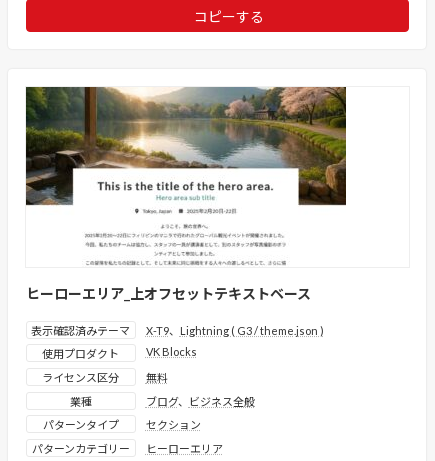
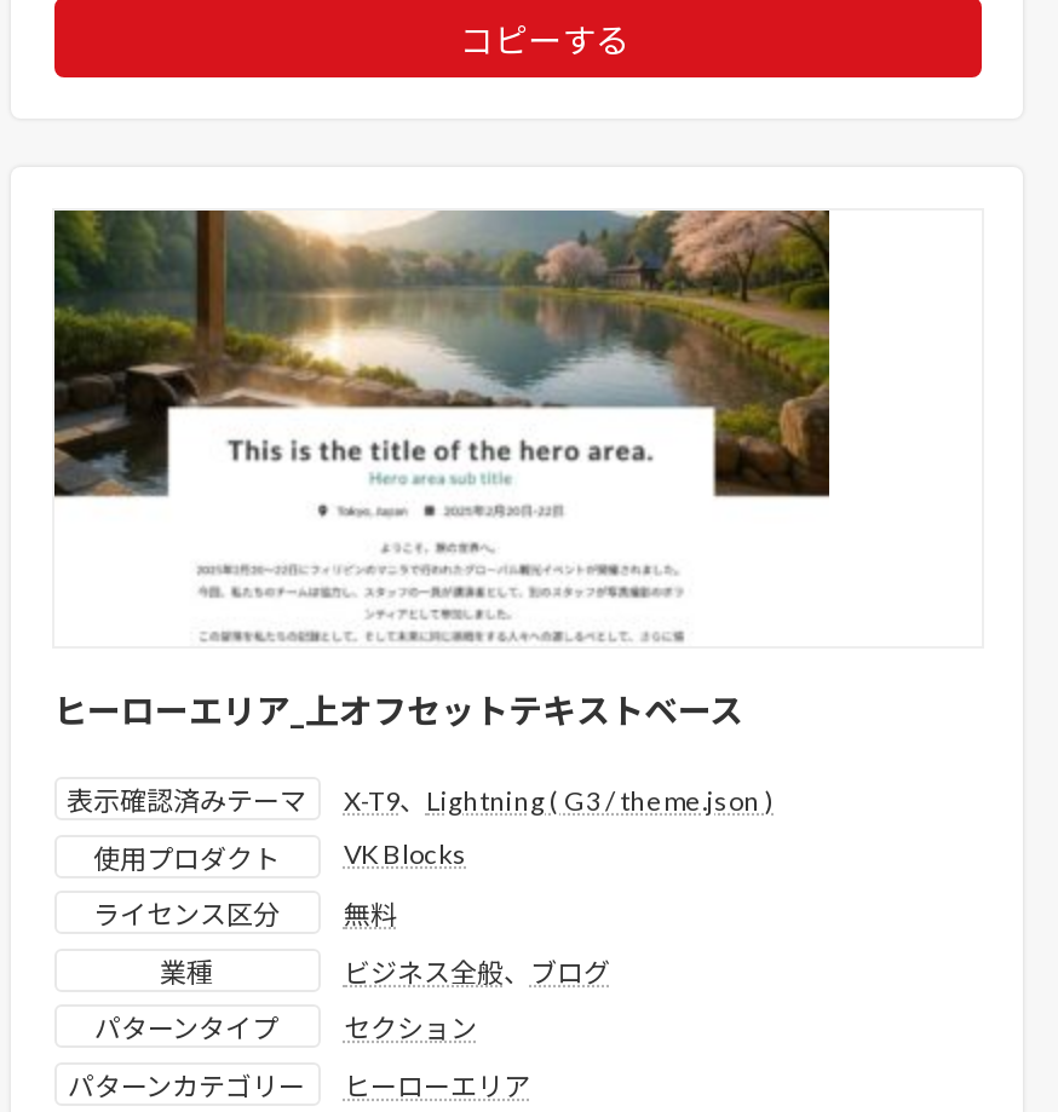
[145,395,254,408] ブログ、ビジネス全般 -> [344,955,610,987] ビジネス全般、ブログ

